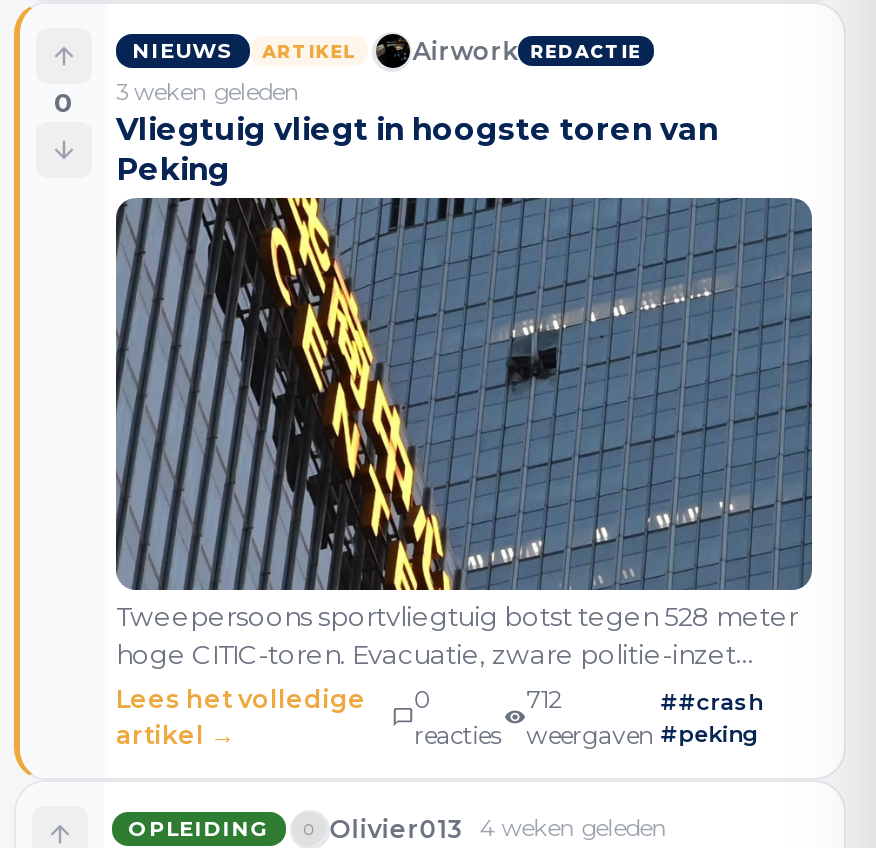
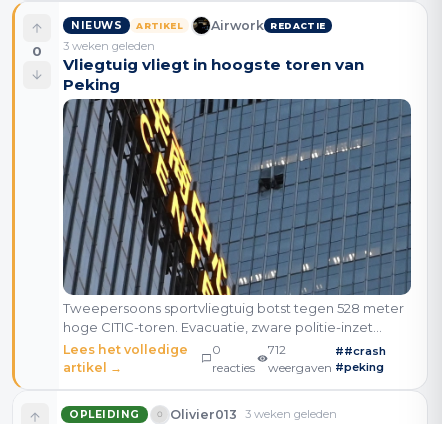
[329,813,667,843] Olivier013 4 weken geleden -> [170,407,337,422] Olivier013 3 weken geleden

